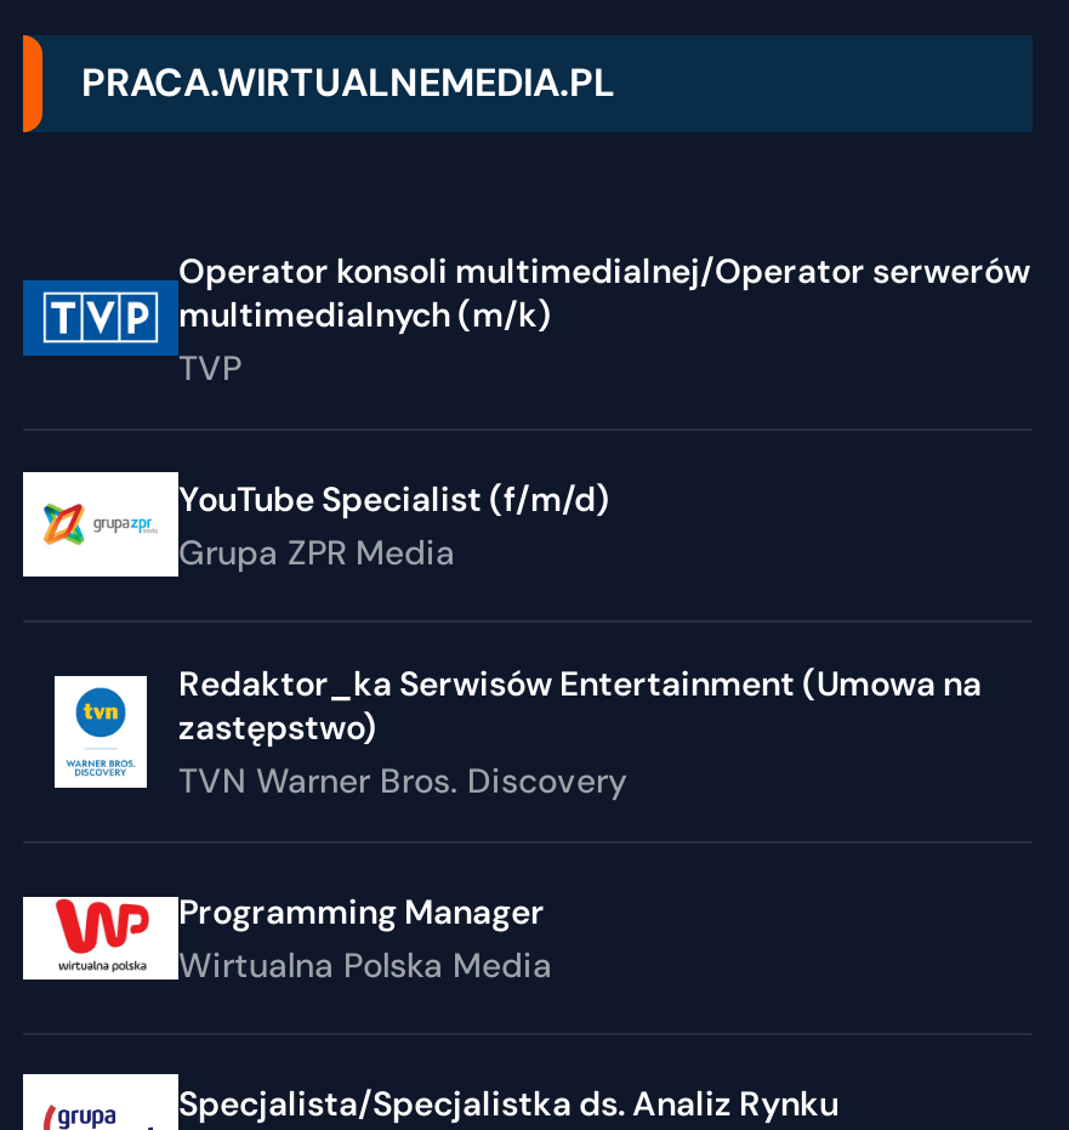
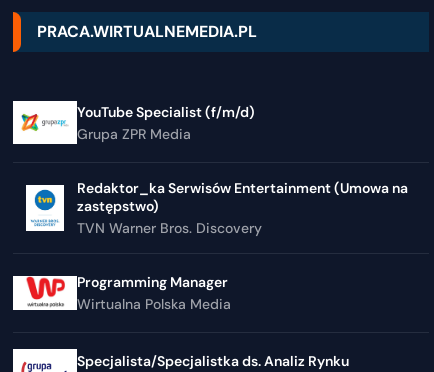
[23,248,1030,389] [image] | Operator konsoli multimedialnej/Operator serwerów | multimedialnych (m/k) | TVP -> none

